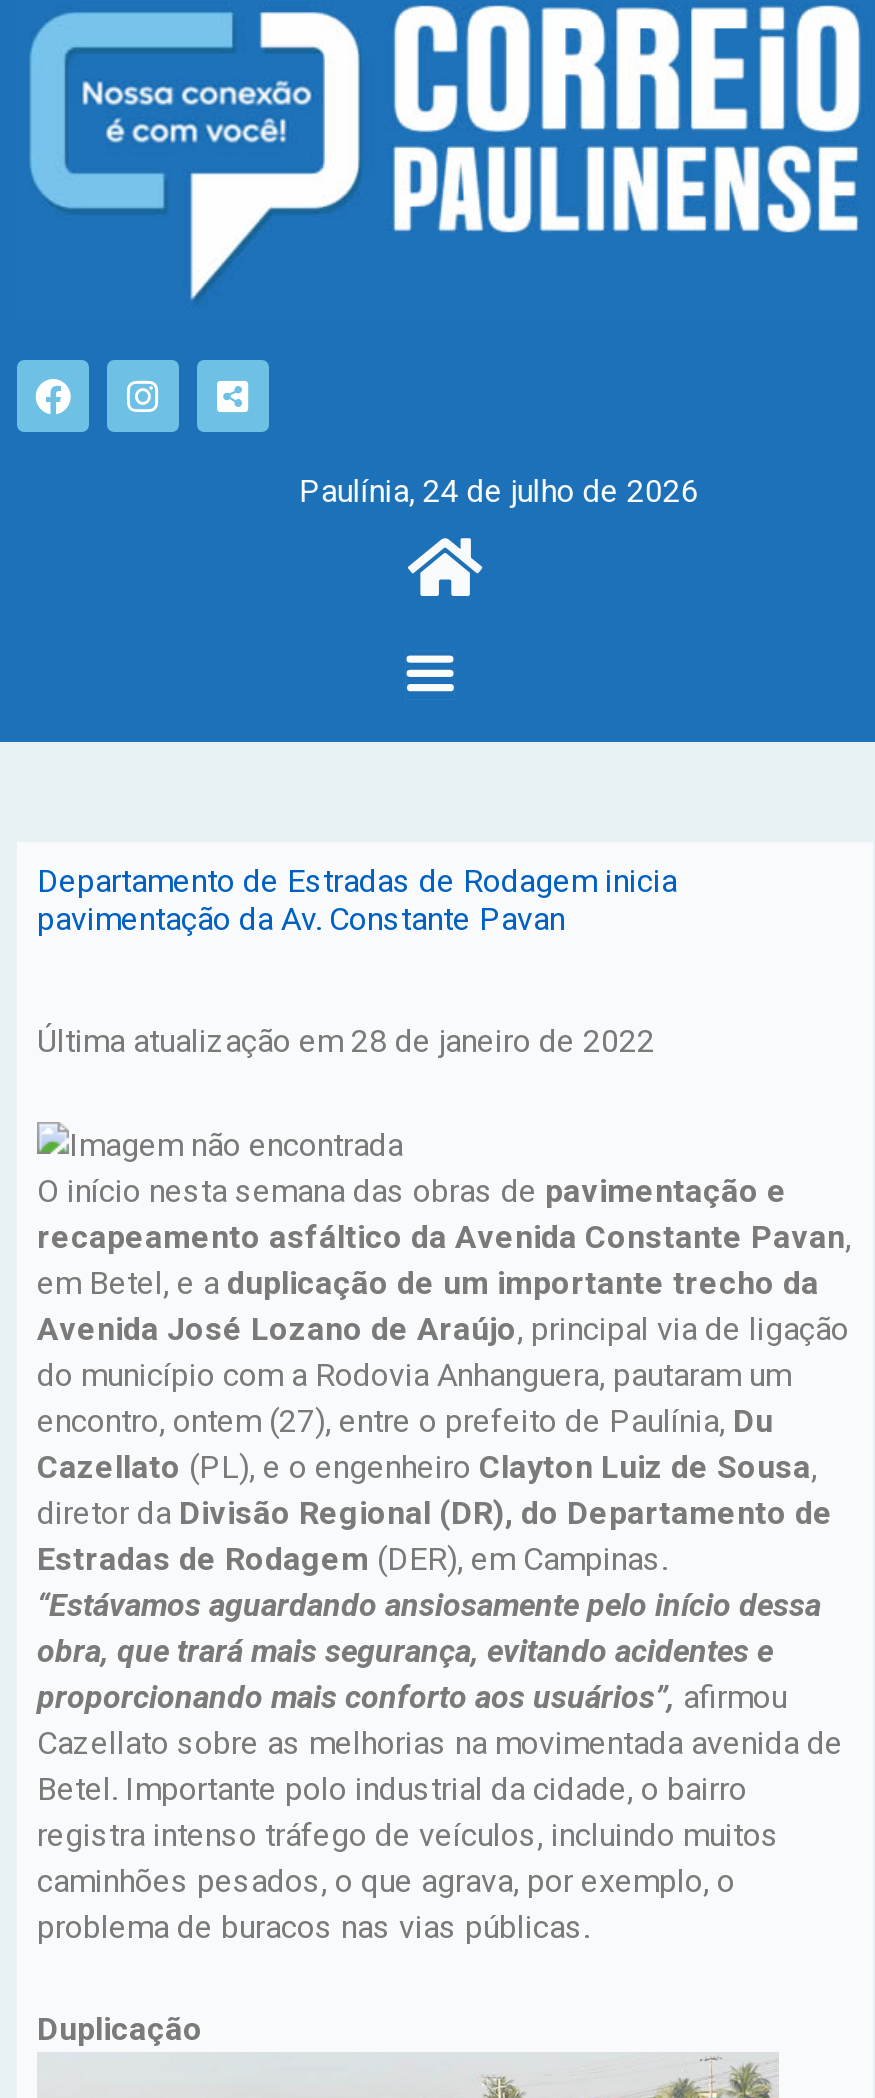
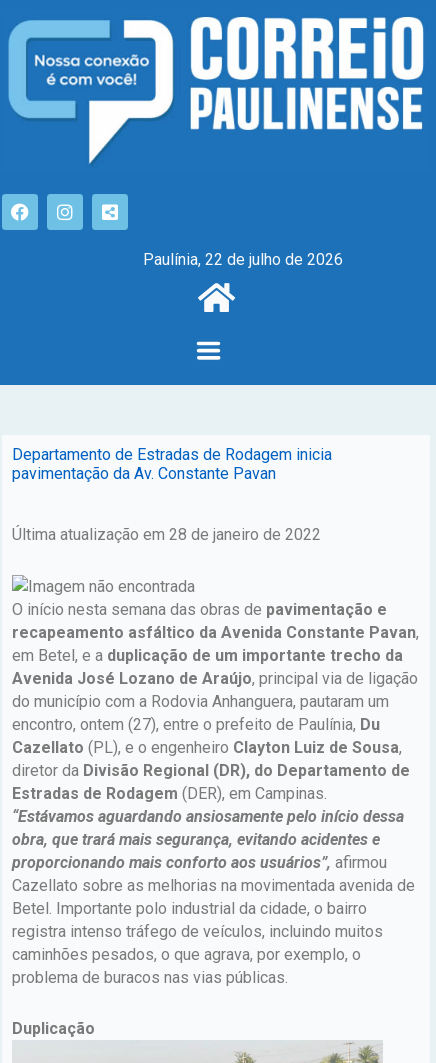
[299,472,699,510] Paulínia, 24 de julho de 2026 -> [143,250,343,269] Paulínia, 22 de julho de 2026

